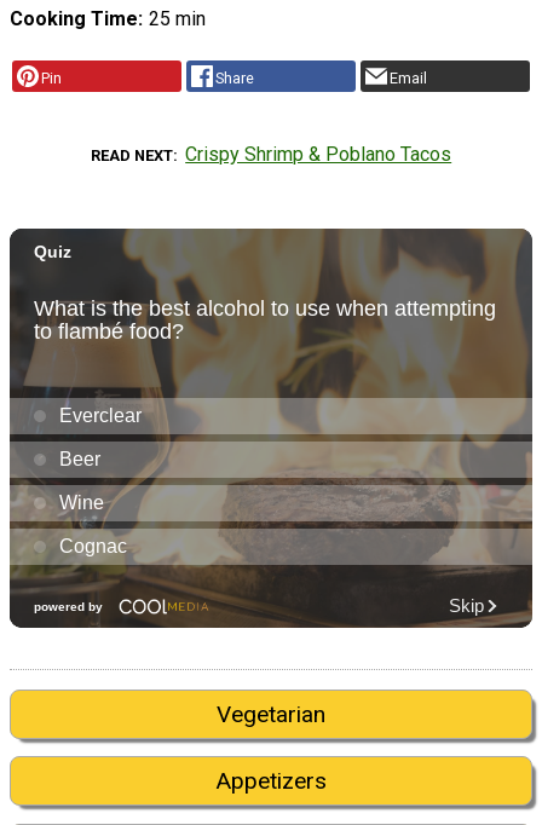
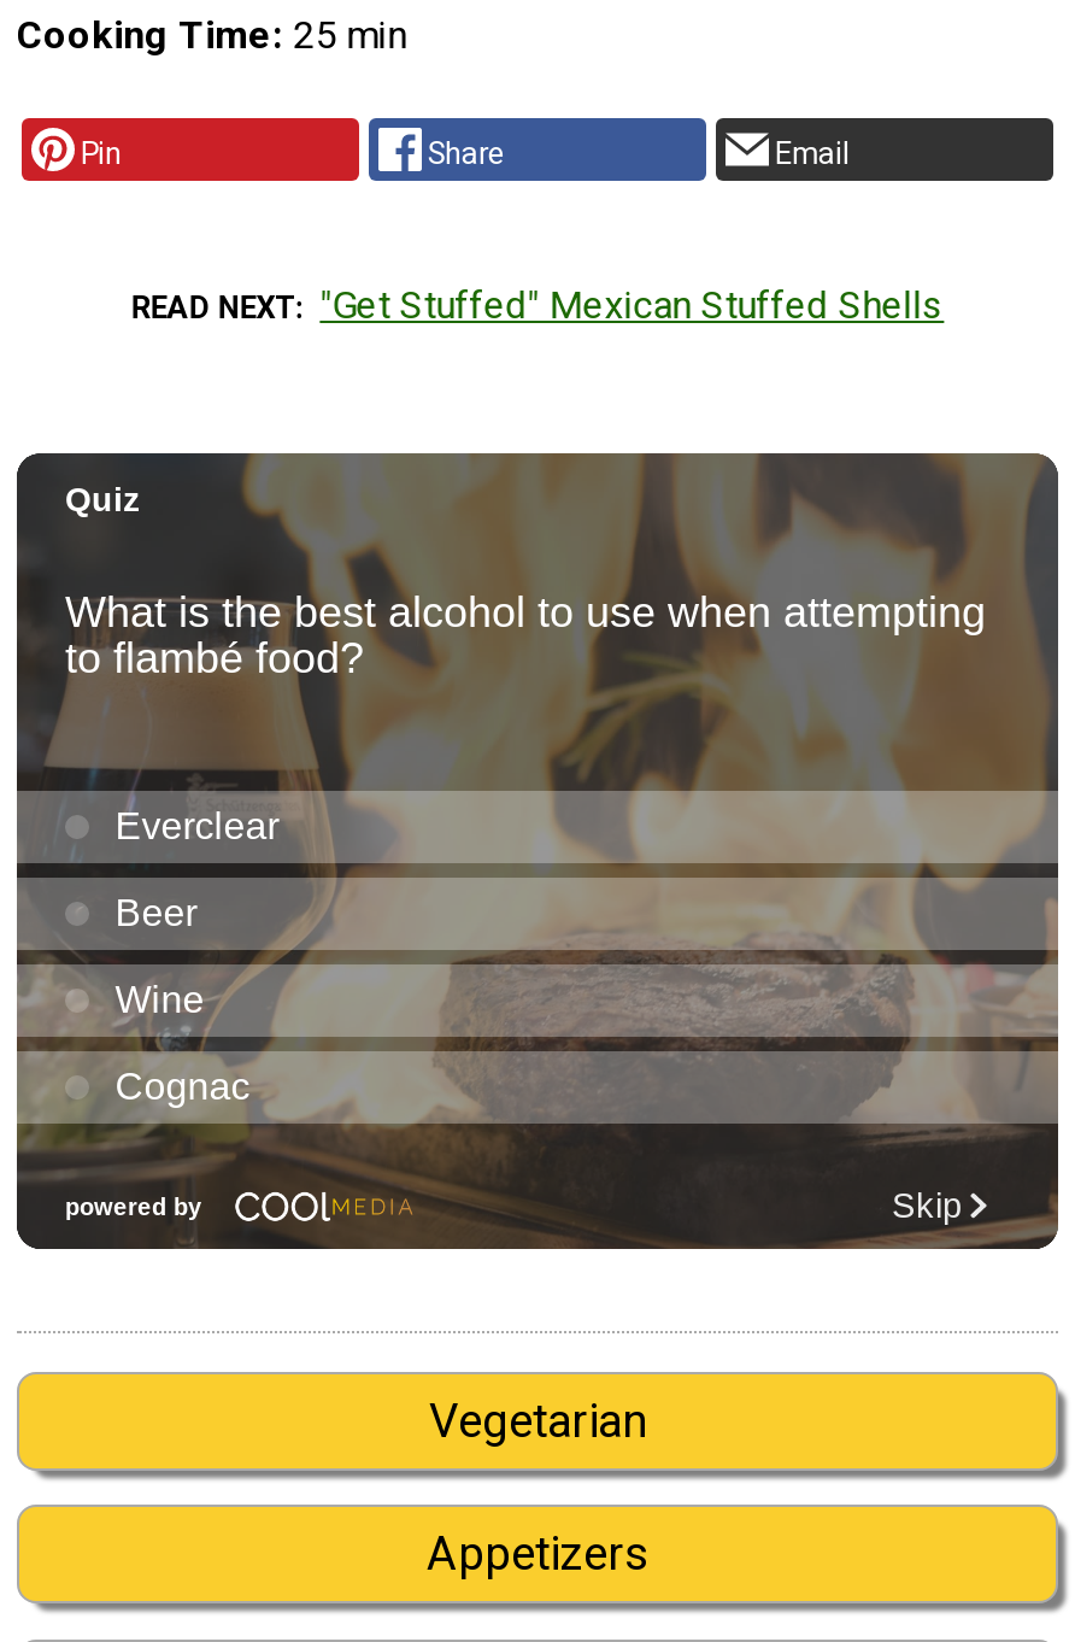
[185,143,452,166] Crispy Shrimp & Poblano Tacos -> [320,282,944,328] "Get Stuffed" Mexican Stuffed Shells

